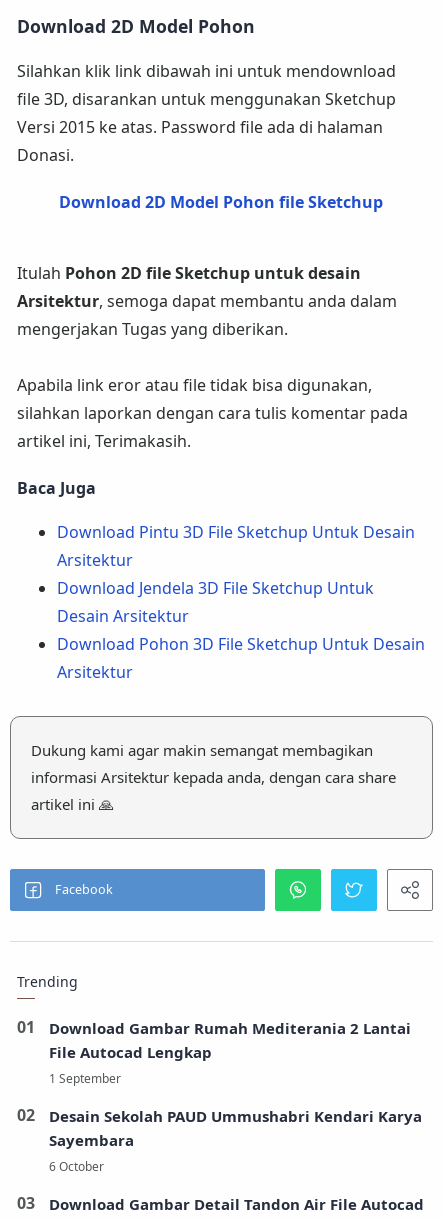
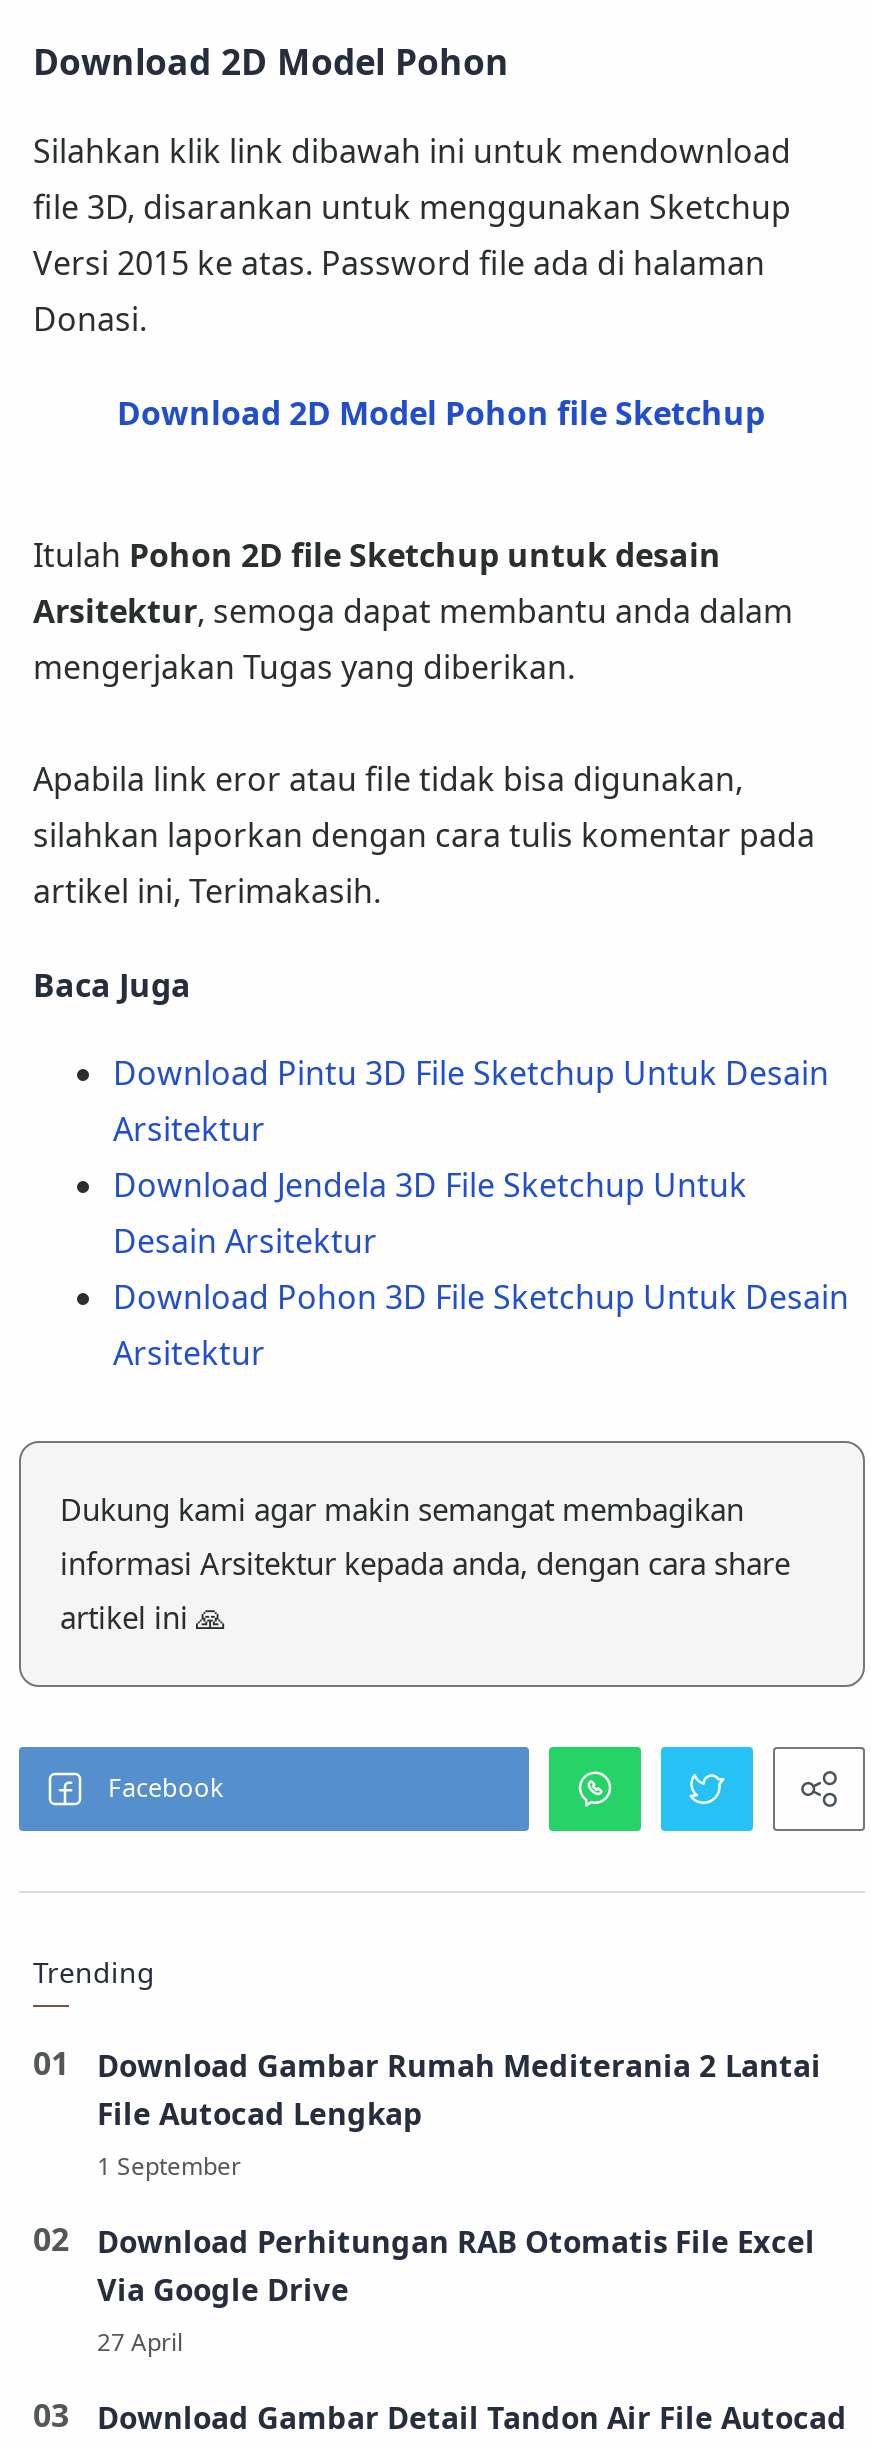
[49,1106,422,1150] Desain Sekolah PAUD Ummushabri Kendari Karya | Sayembara -> [97,2222,815,2310] Download Perhitungan RAB Otomatis File Excel | Via Google Drive

